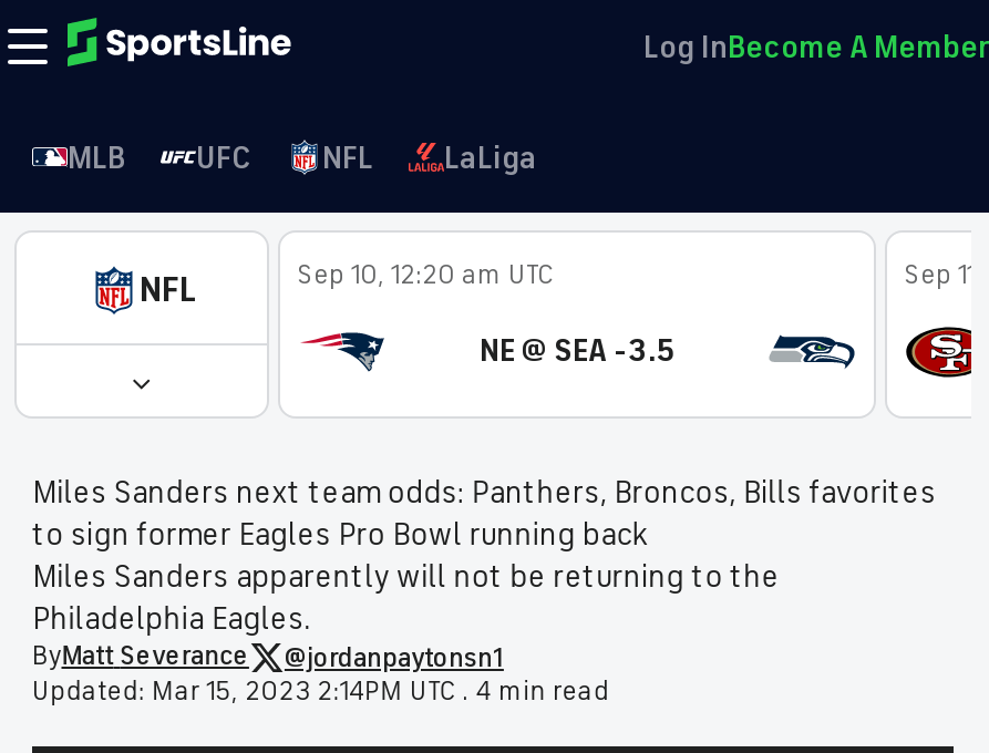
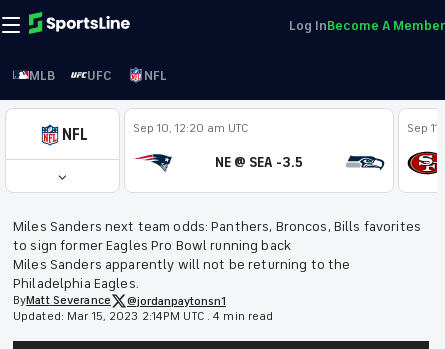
[444,138,537,176] LaLiga -> none

